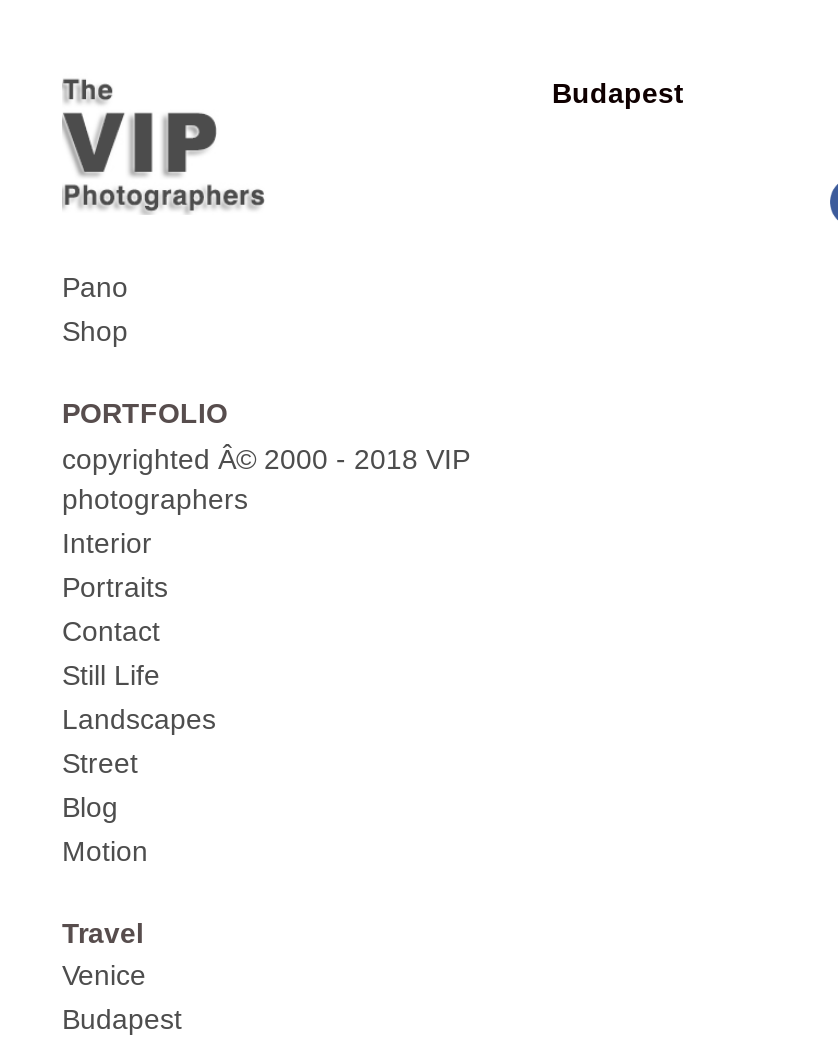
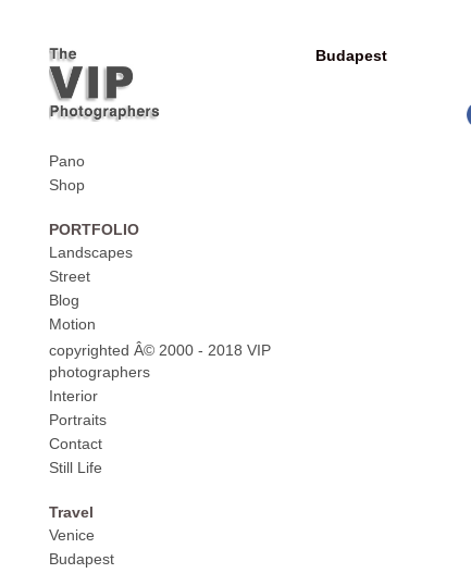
moved [62,443,470,691] -> [49,341,271,476]: copyrighted Â© 2000 - 2018 VIP | photographers | Interior | Portraits | Contact | Still Life
moved [62,703,216,867] -> [49,244,133,333]: Landscapes | Street | Blog | Motion

